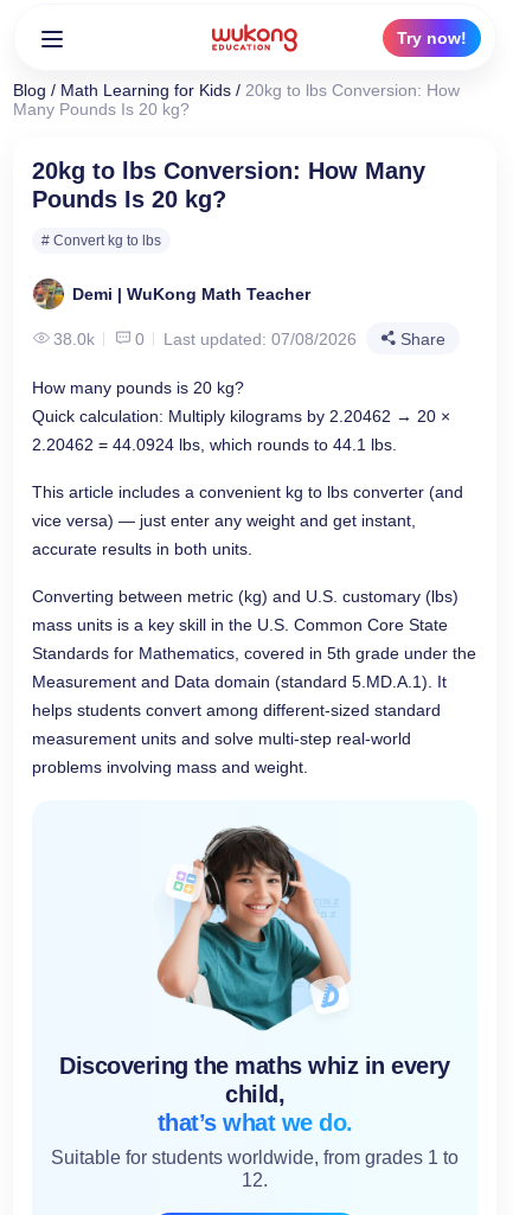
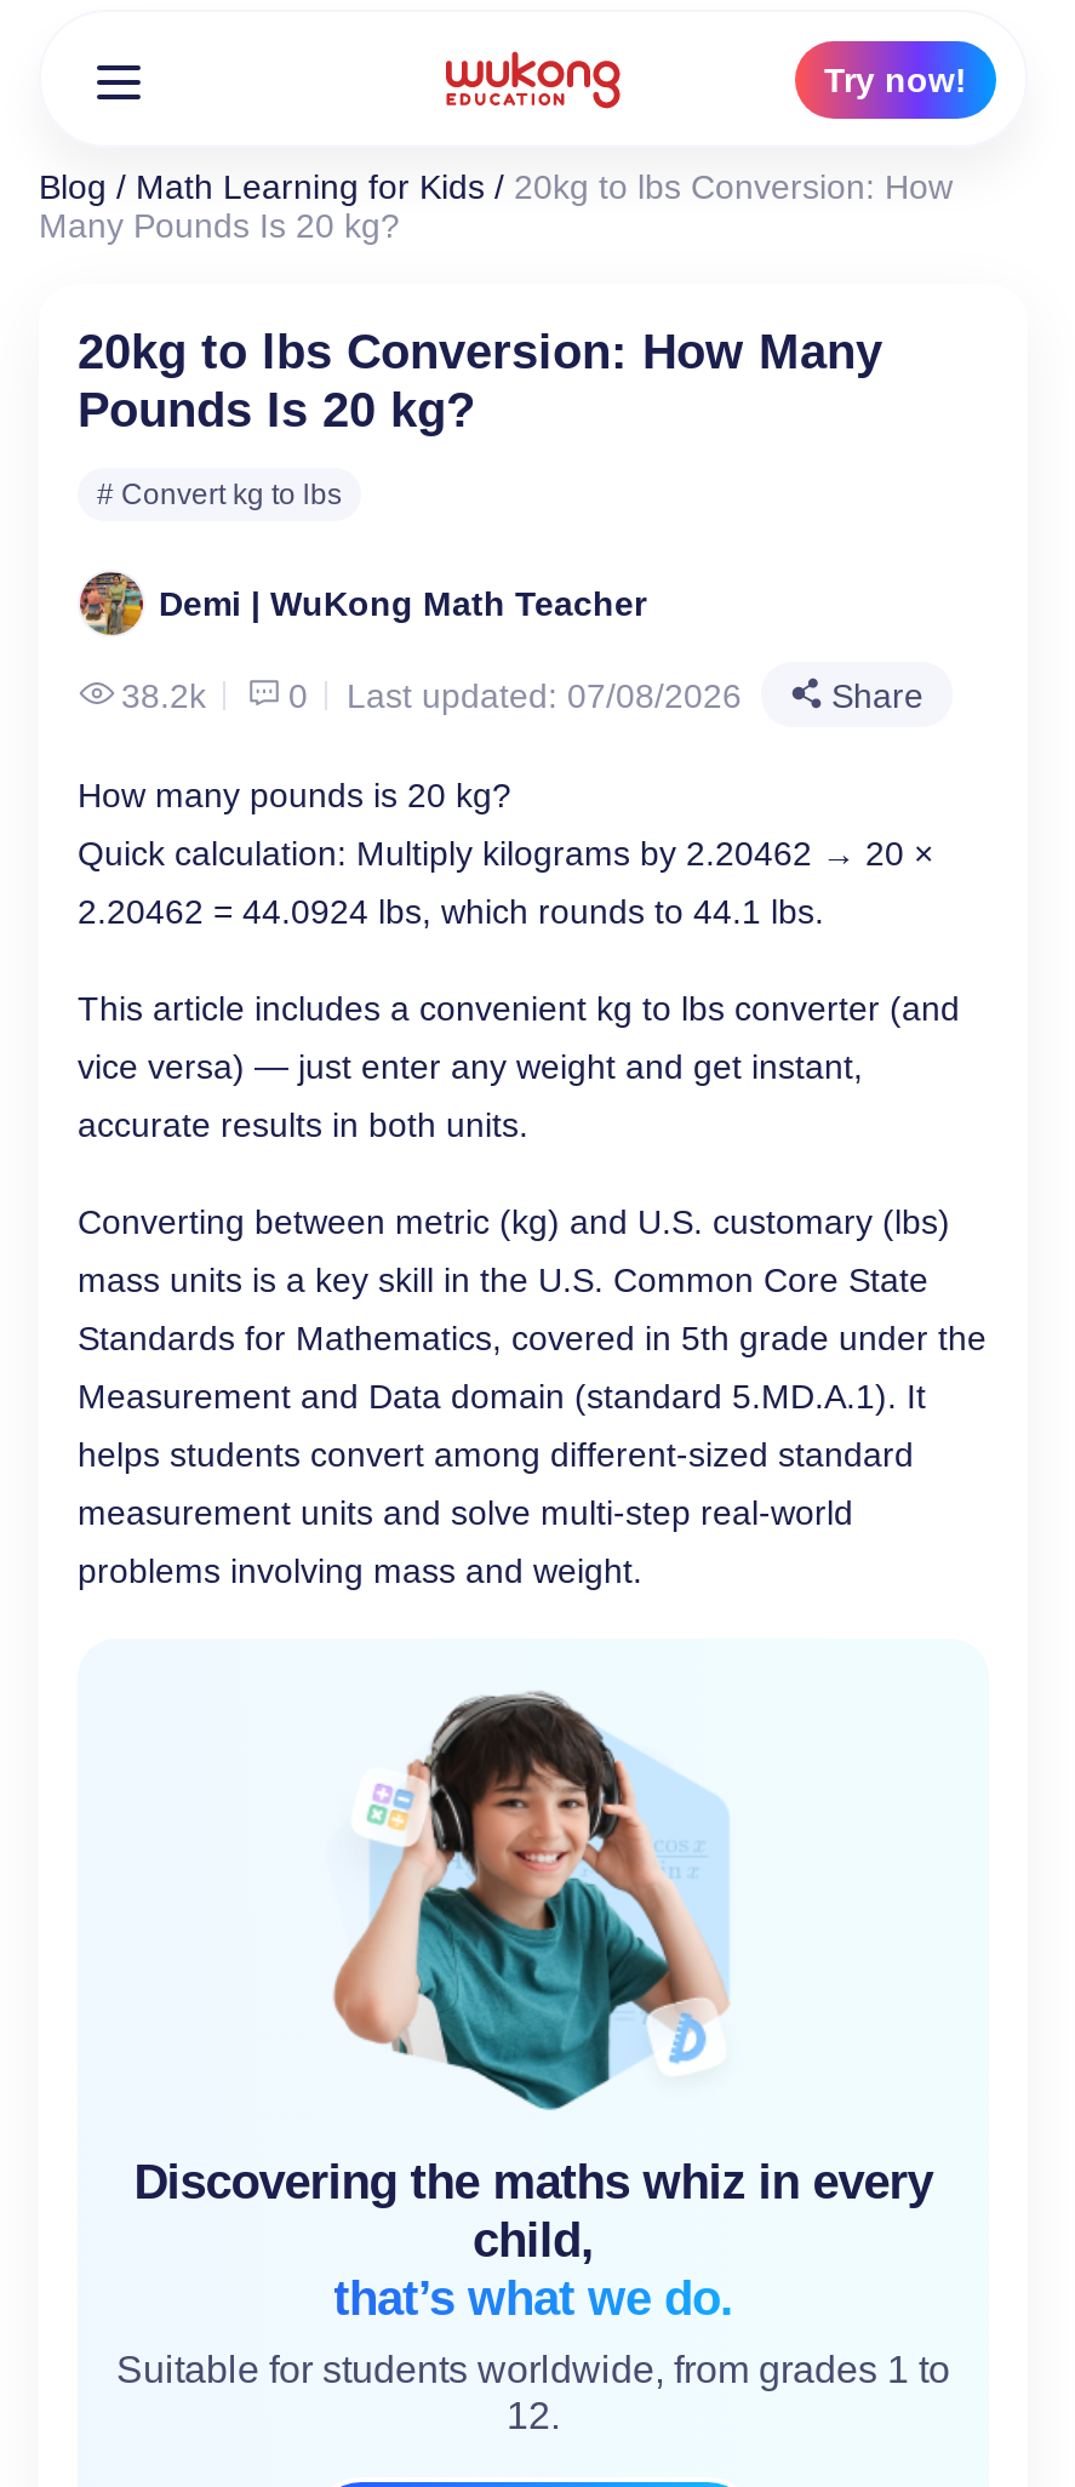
[53,329,95,348] 38.0k -> [121,675,206,714] 38.2k

